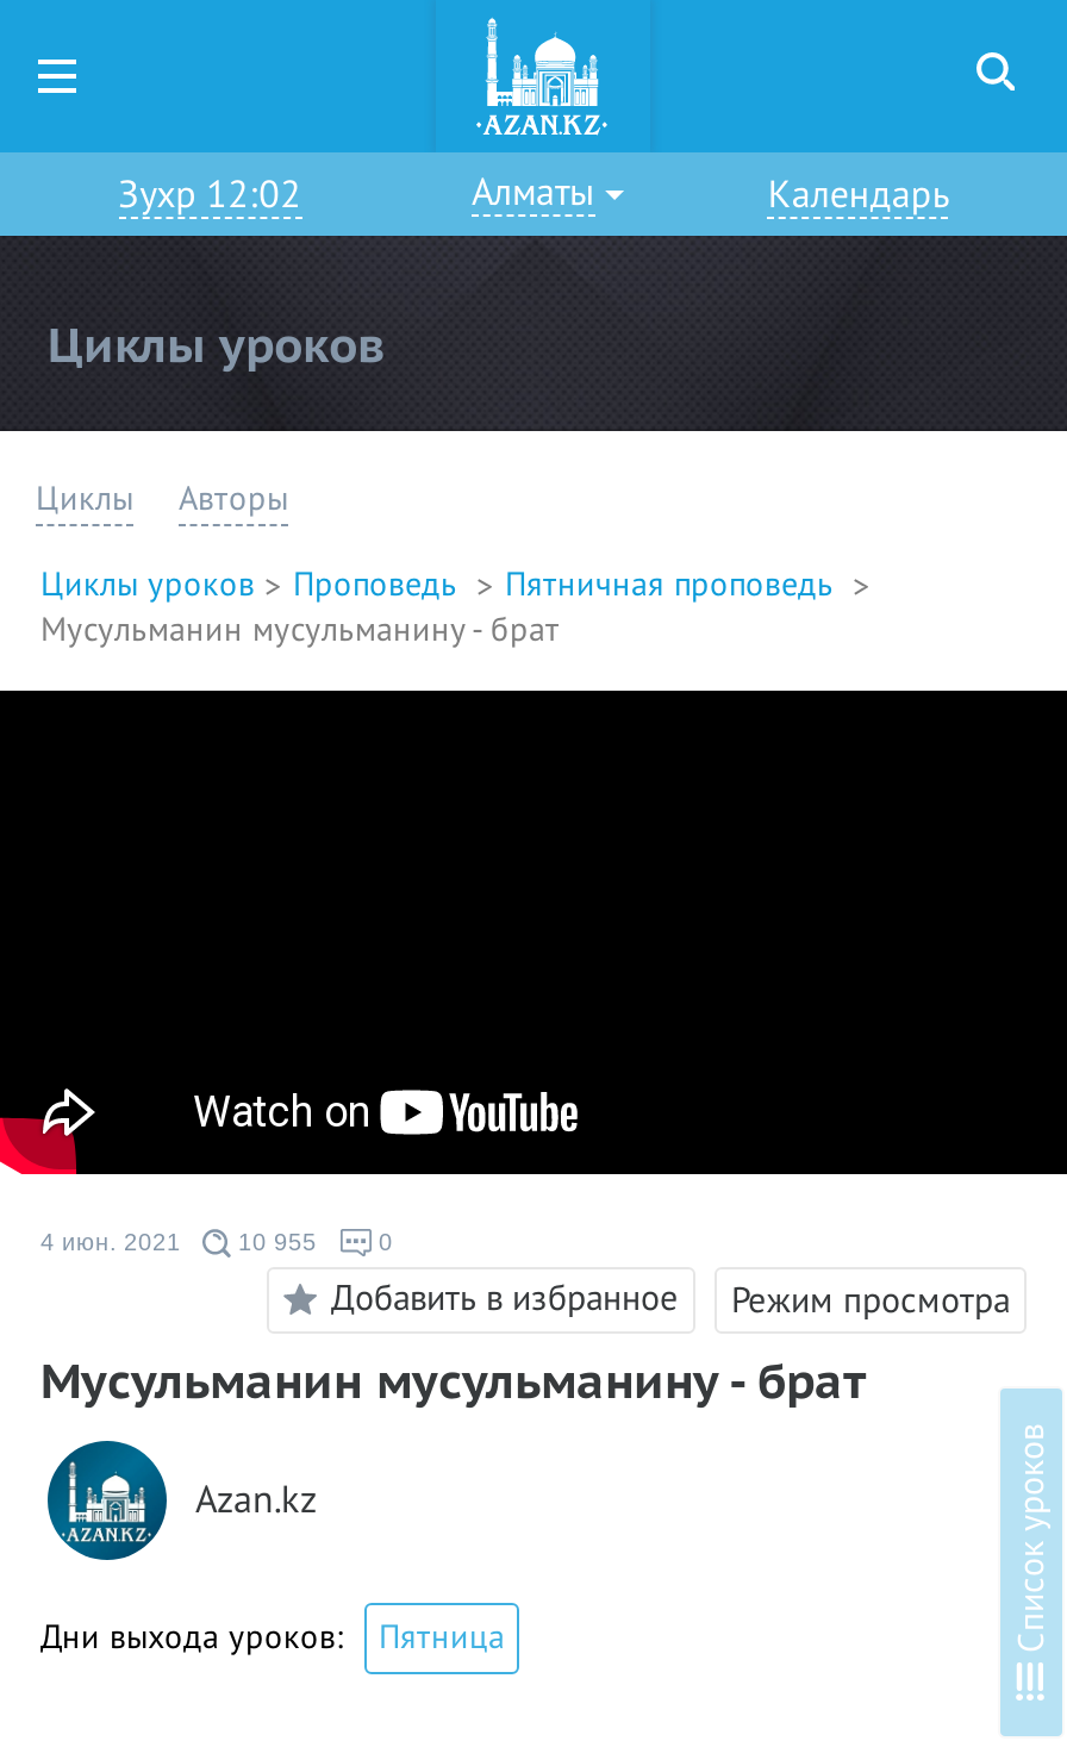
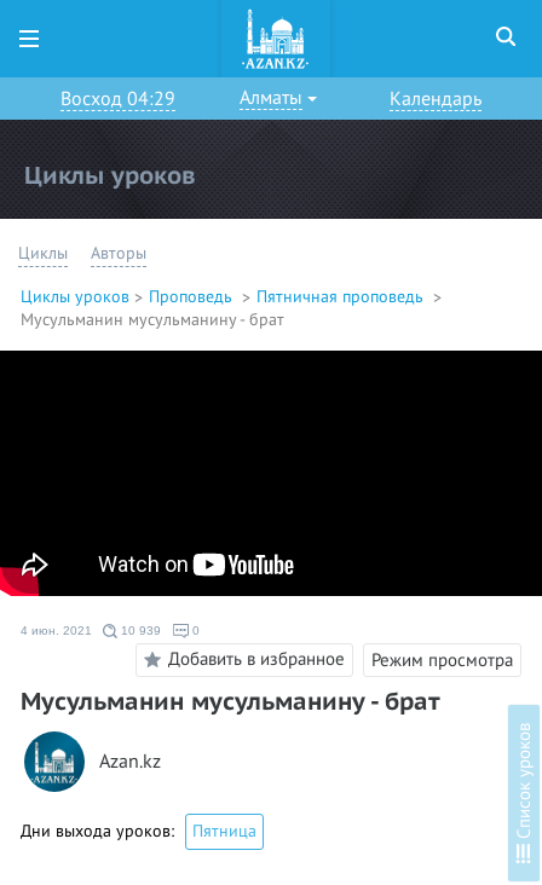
[118,174,302,217] Зухр 12:02 -> [60,88,175,110] Восход 04:29
[40,1228,317,1254] 4 июн. 2021 10 955 -> [21,623,161,637] 4 июн. 2021 10 939

